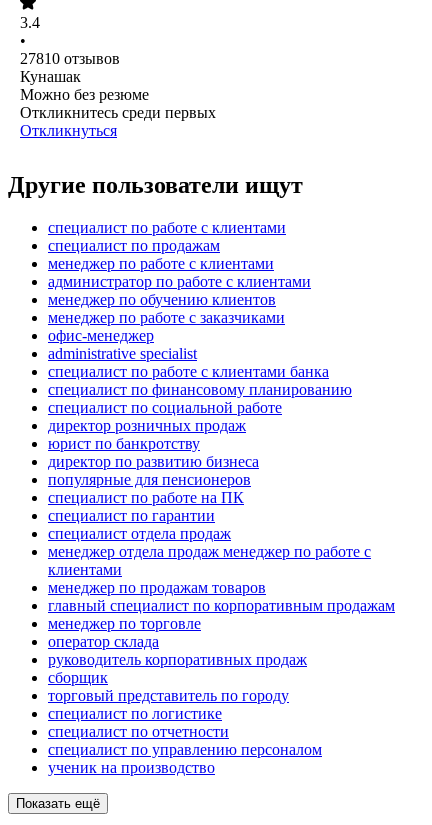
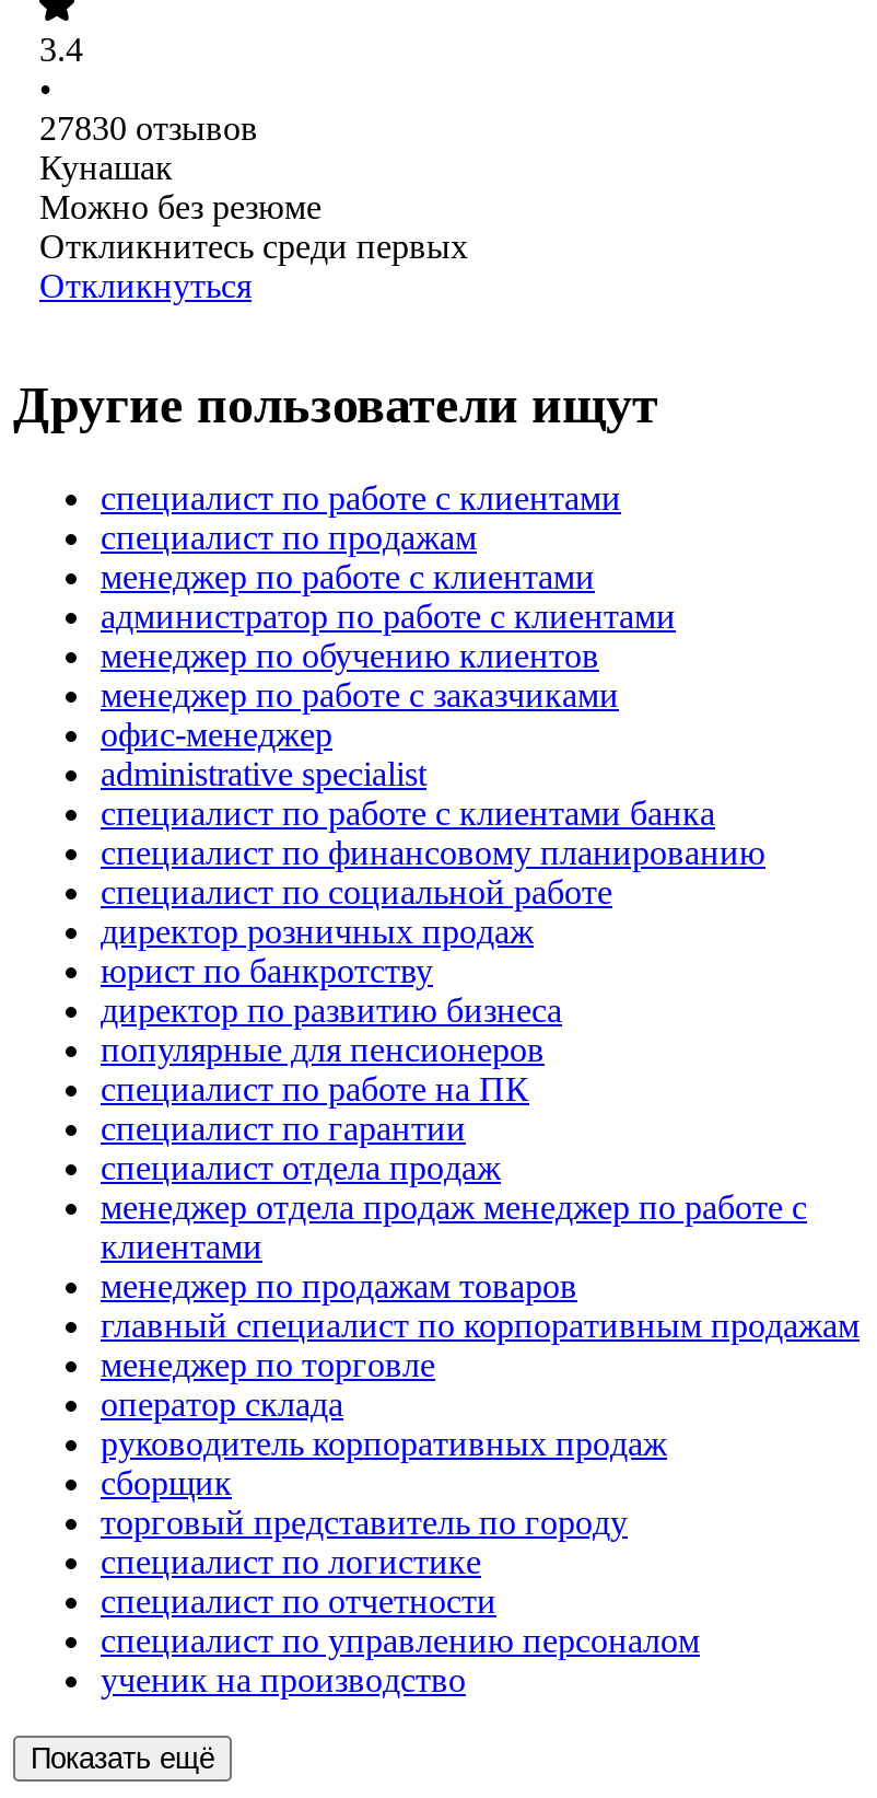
[20,50,120,67] 27810 отзывов -> [39,111,258,148] 27830 отзывов

